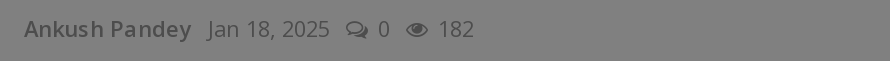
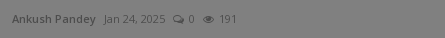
[24,13,330,43] Ankush Pandey Jan 18, 2025 -> [12,11,165,26] Ankush Pandey Jan 24, 2025
[438,13,474,43] 182 -> [219,11,237,26] 191

